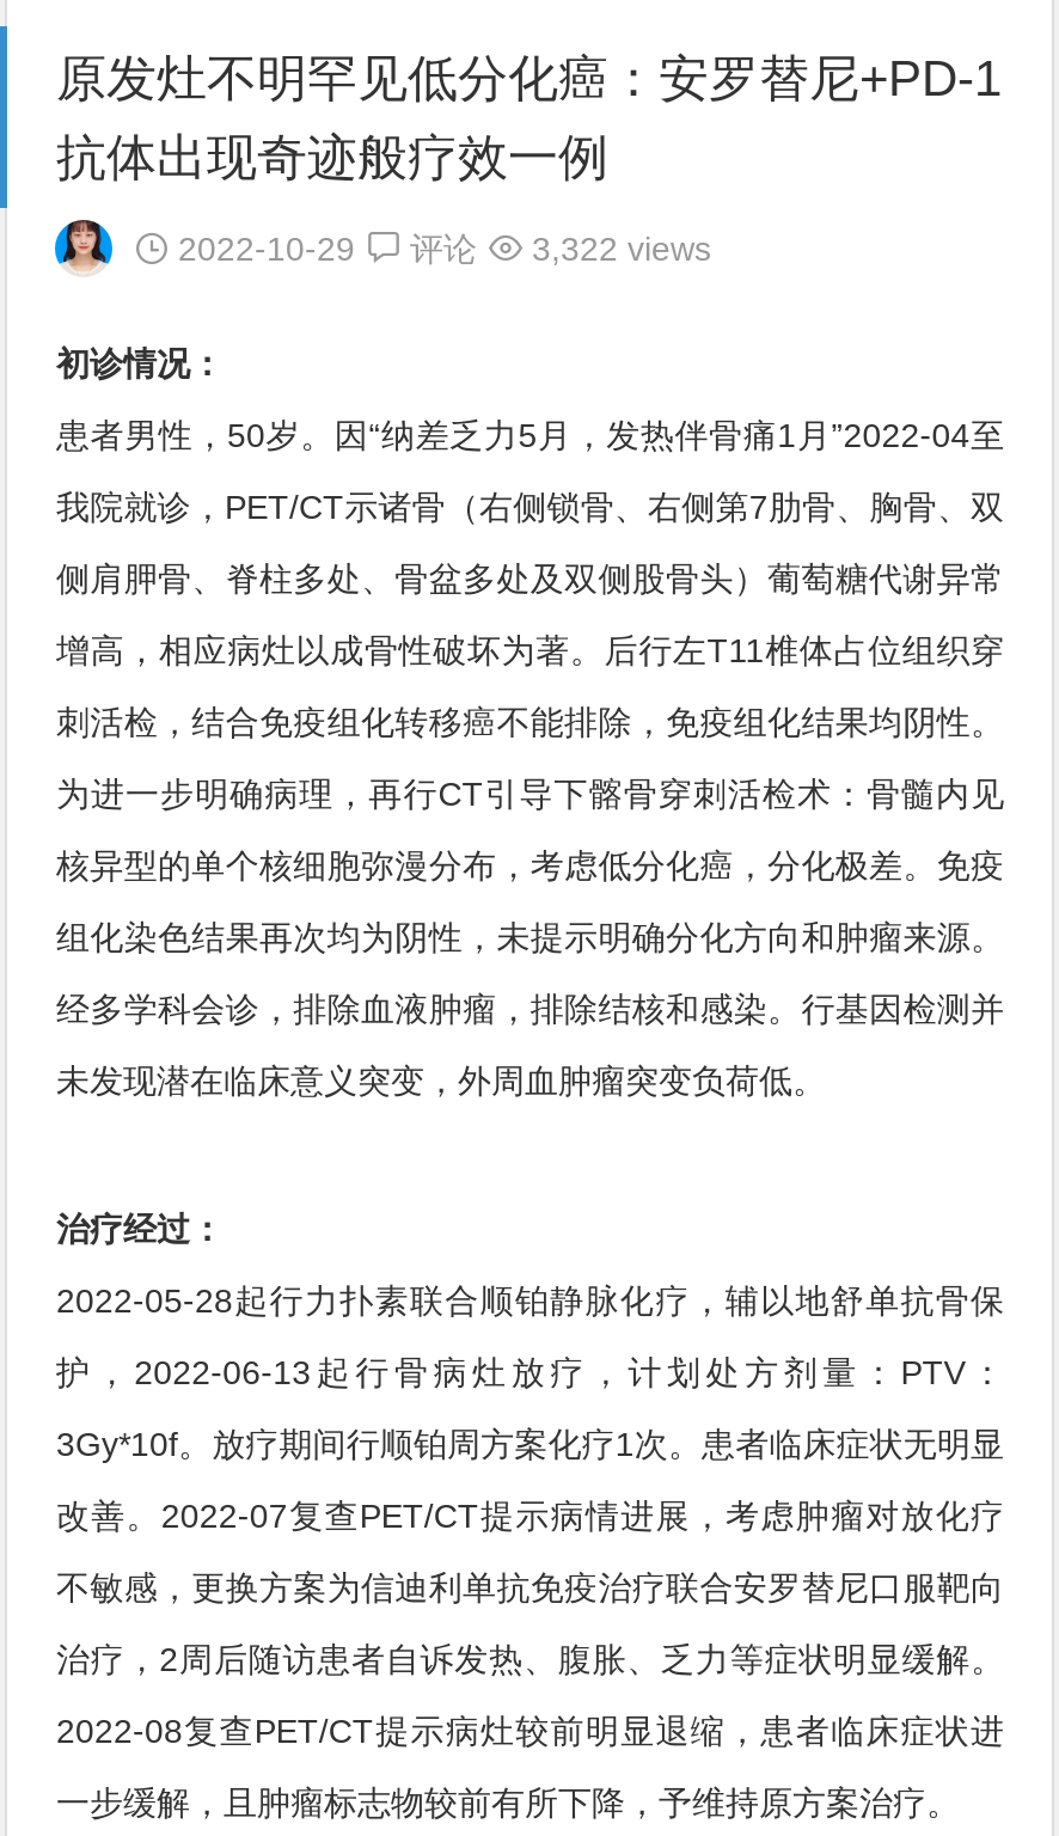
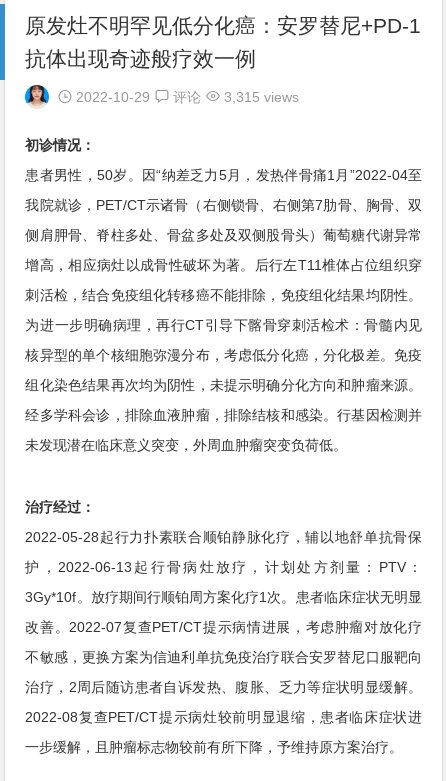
[522,229,711,268] 3,322 views -> [220,89,299,105] 3,315 views

